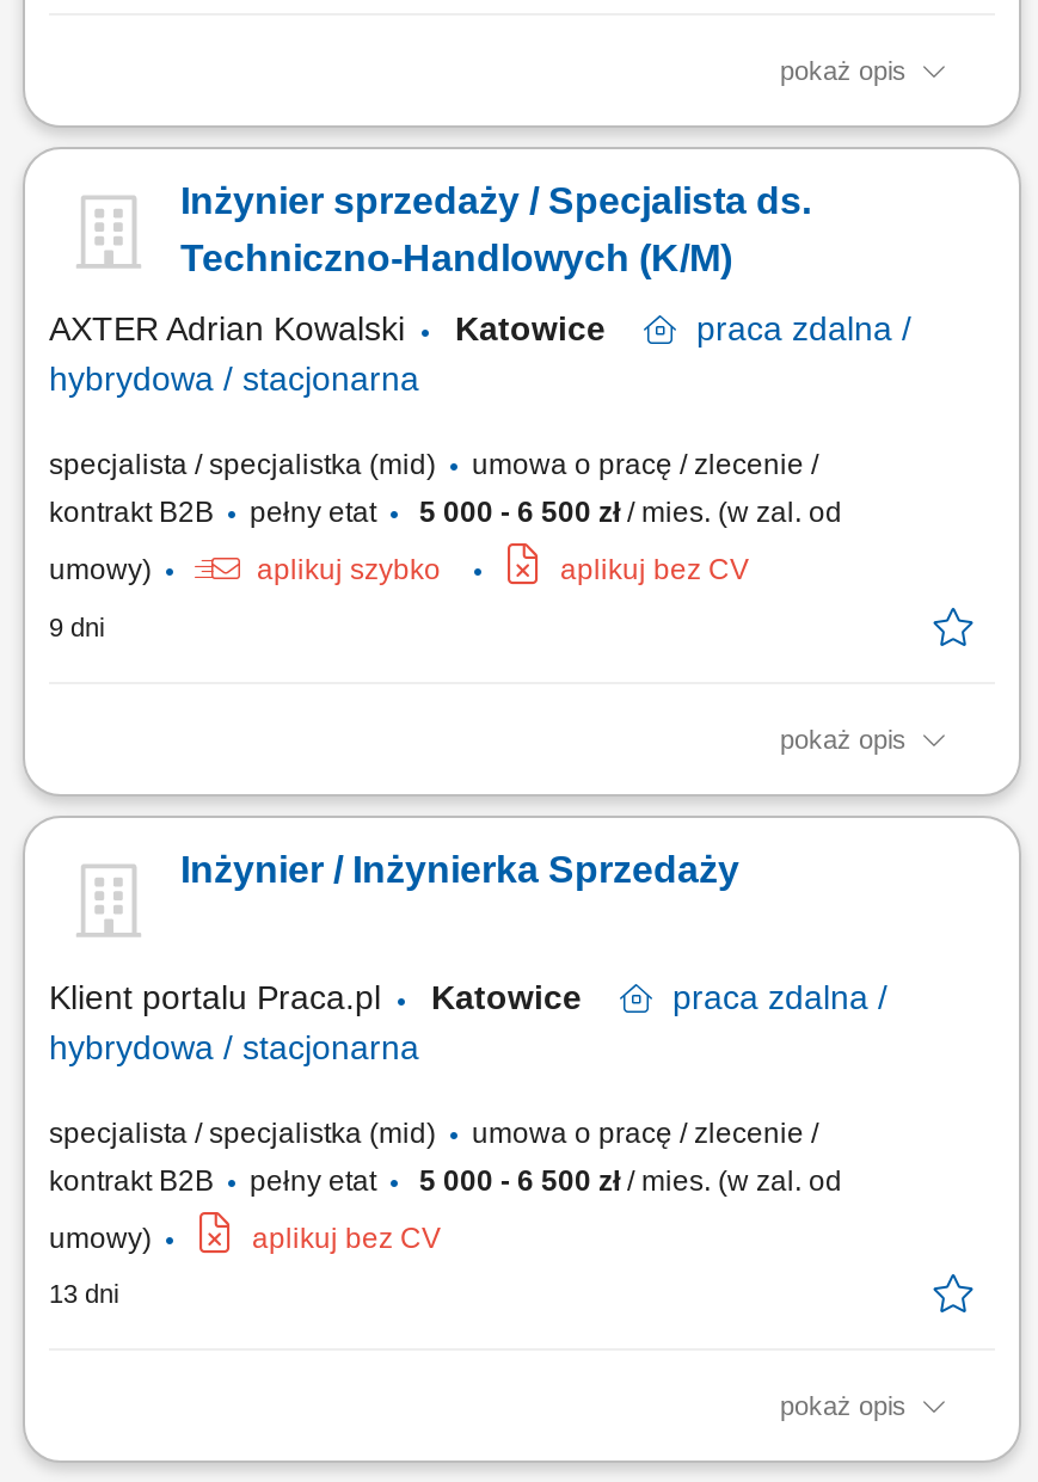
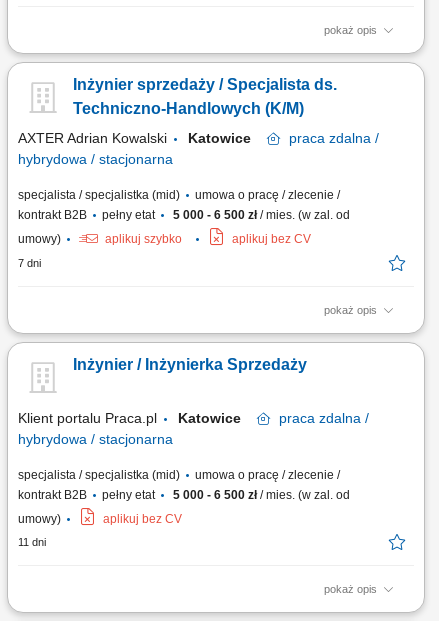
[49,613,104,641] 9 dni -> [18,257,41,269] 7 dni
[49,1279,118,1308] 13 dni -> [18,536,46,548] 11 dni

